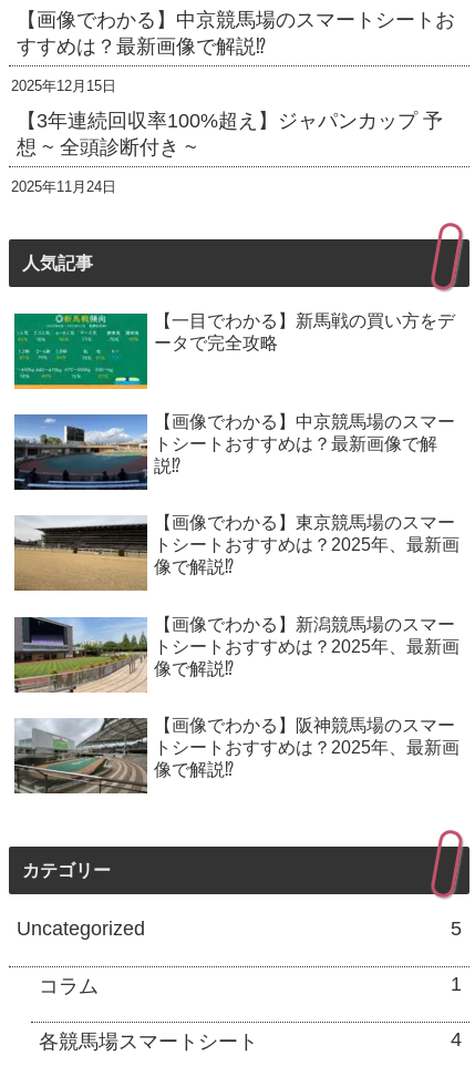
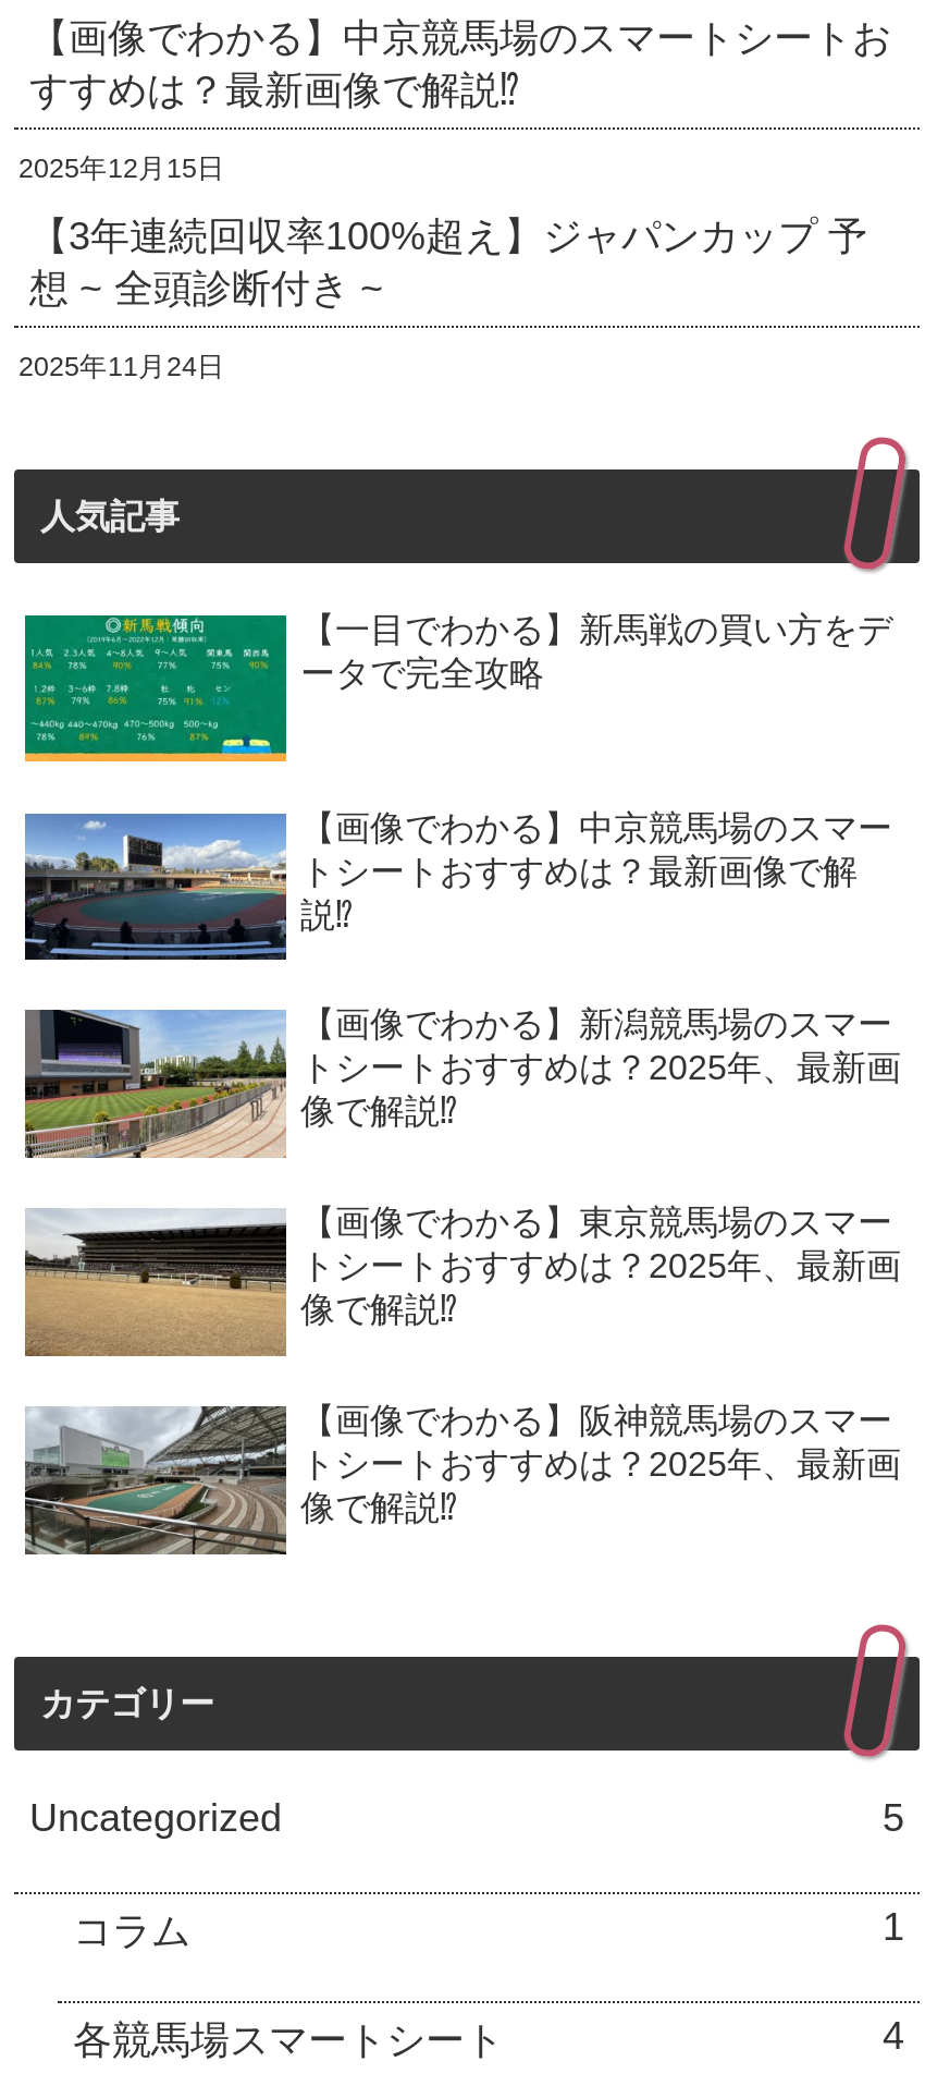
moved [13,513,456,592] -> [23,1204,892,1358]: [image] | 【画像でわかる】東京競馬場のスマー
moved [13,615,456,693] -> [23,1006,892,1160]: [image] | 【画像でわかる】新潟競馬場のスマー

